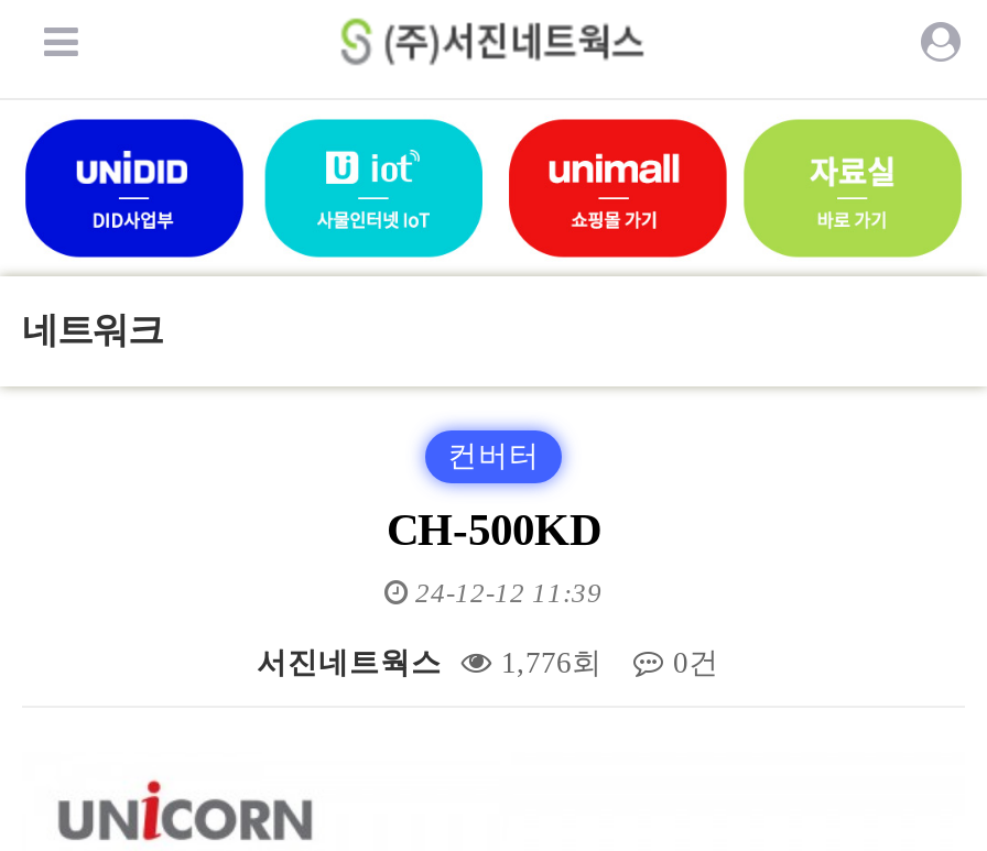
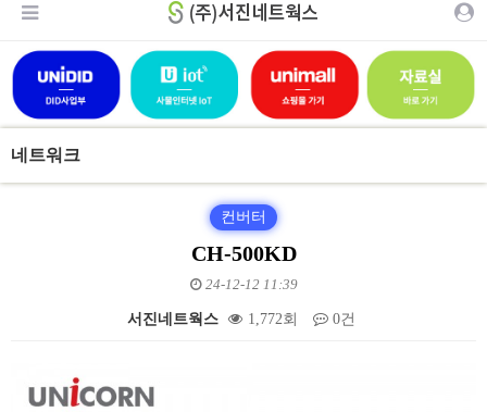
[257,645,719,678] 서진네트웍스 1,776회 0건 -> [127,310,355,327] 서진네트웍스 1,772회 0건

